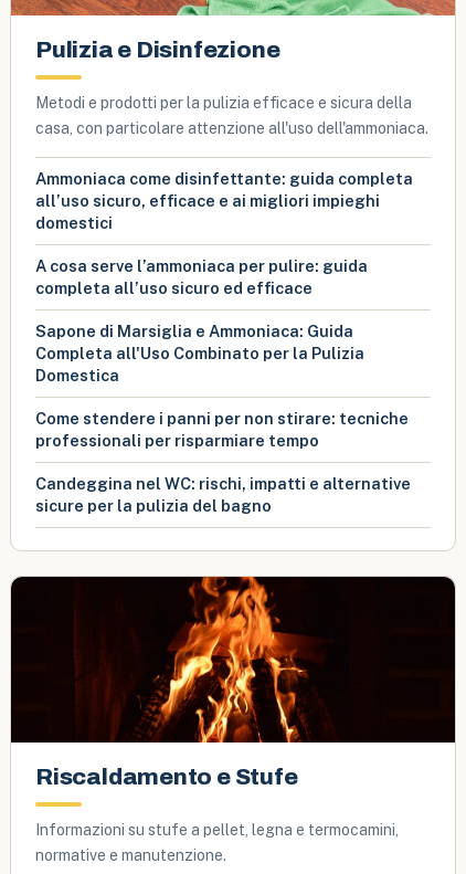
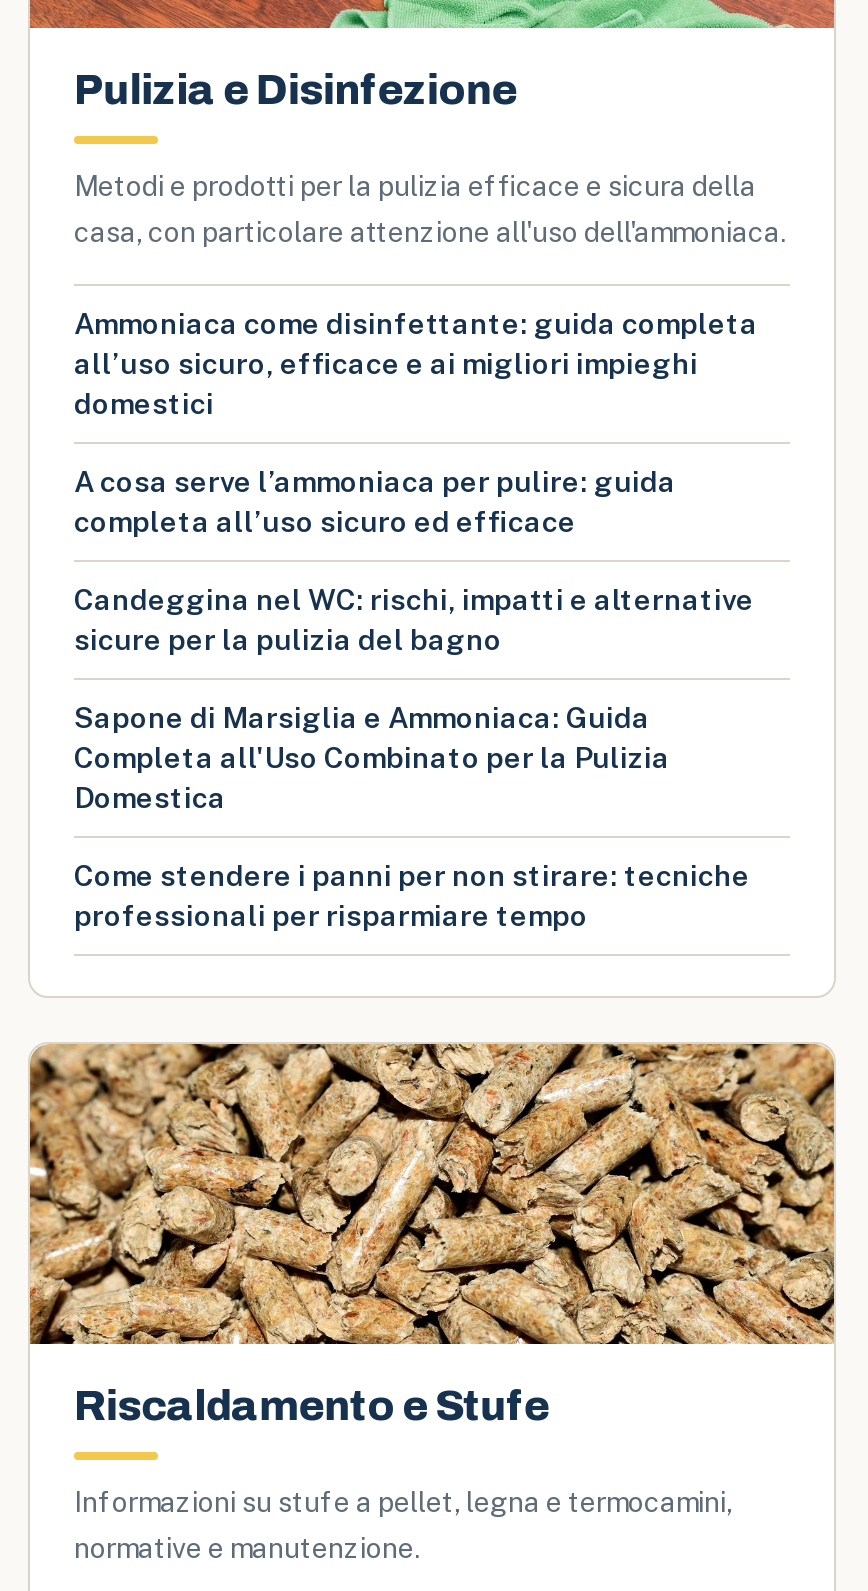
moved [35,322,409,450] -> [74,700,750,932]: Sapone di Marsiglia e Ammoniaca: Guida | Completa all'Uso Combinato per la Pulizia | Domestica | Come stendere i panni per non stirare: tecniche | professionali per risparmiare tempo
moved [35,474,411,515] -> [74,582,754,656]: Candeggina nel WC: rischi, impatti e alternative | sicure per la pulizia del bagno
[10,576,456,744] [image] -> [28,1042,836,1346] [image]

